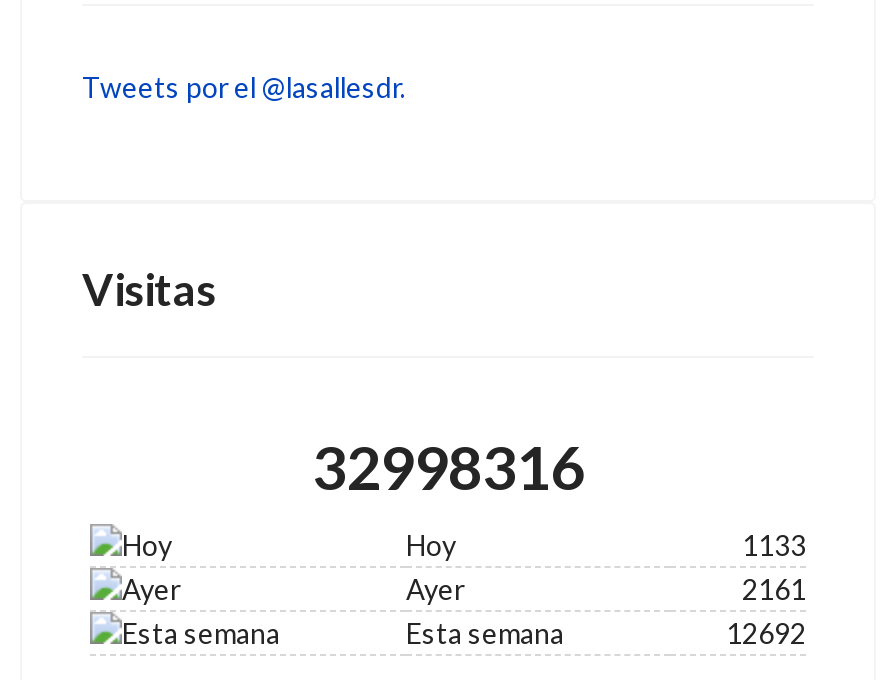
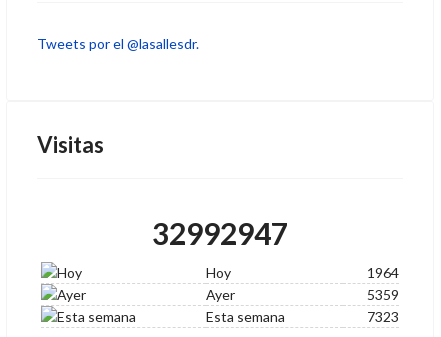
[312,430,584,502] 32998316 -> [152,215,288,251] 32992947
[742,528,806,562] 1133 -> [367,264,399,281] 1964
[742,572,806,606] 2161 -> [367,286,399,303] 5359
[726,616,806,650] 12692 -> [367,308,399,325] 7323

